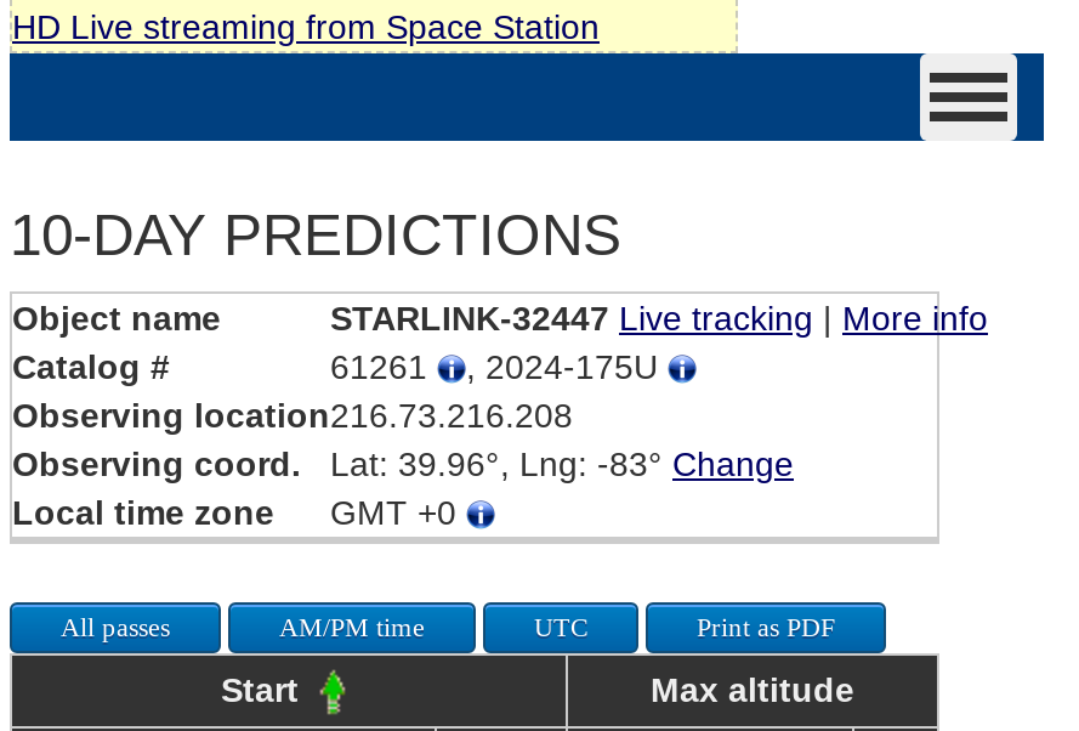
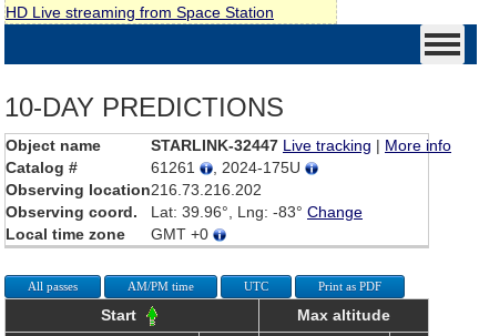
[12,396,573,435] Observing location216.73.216.208 -> [6,181,262,198] Observing location216.73.216.202

